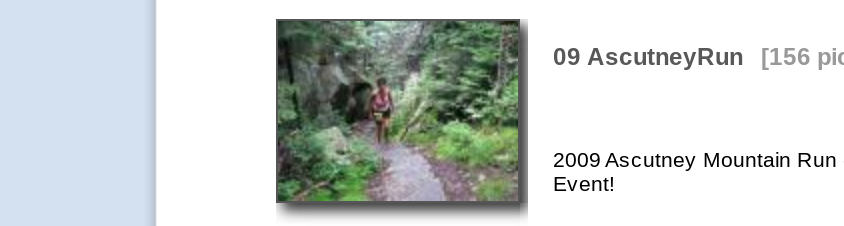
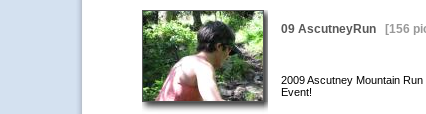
[278,19,518,203] [image] -> [142,10,264,102] [image]

